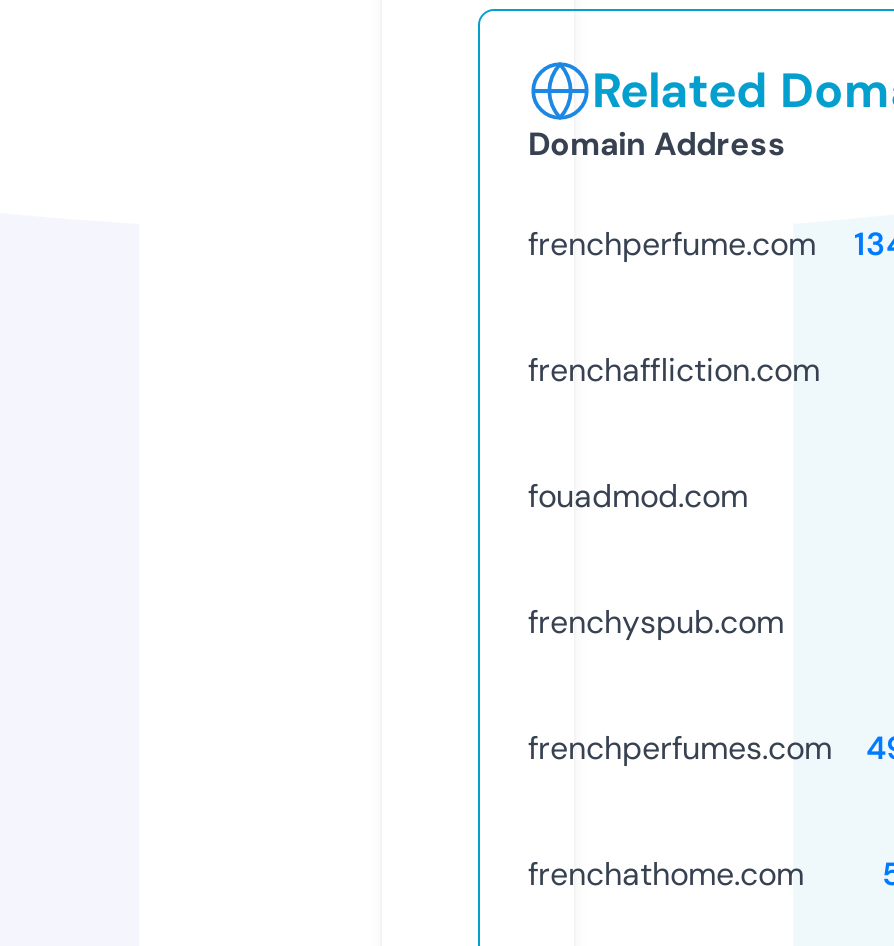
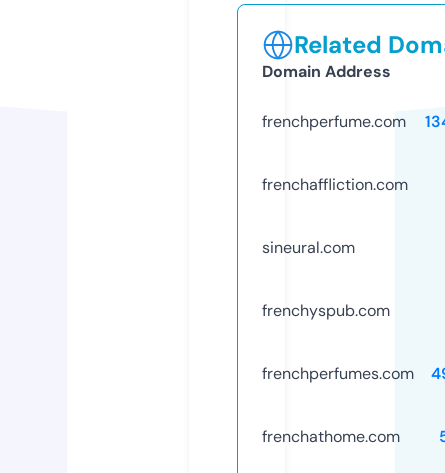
[528,475,748,517] fouadmod.com -> [262,237,355,258] sineural.com

